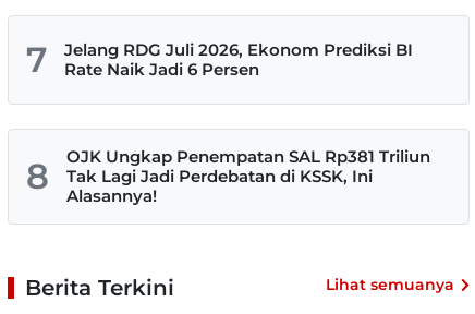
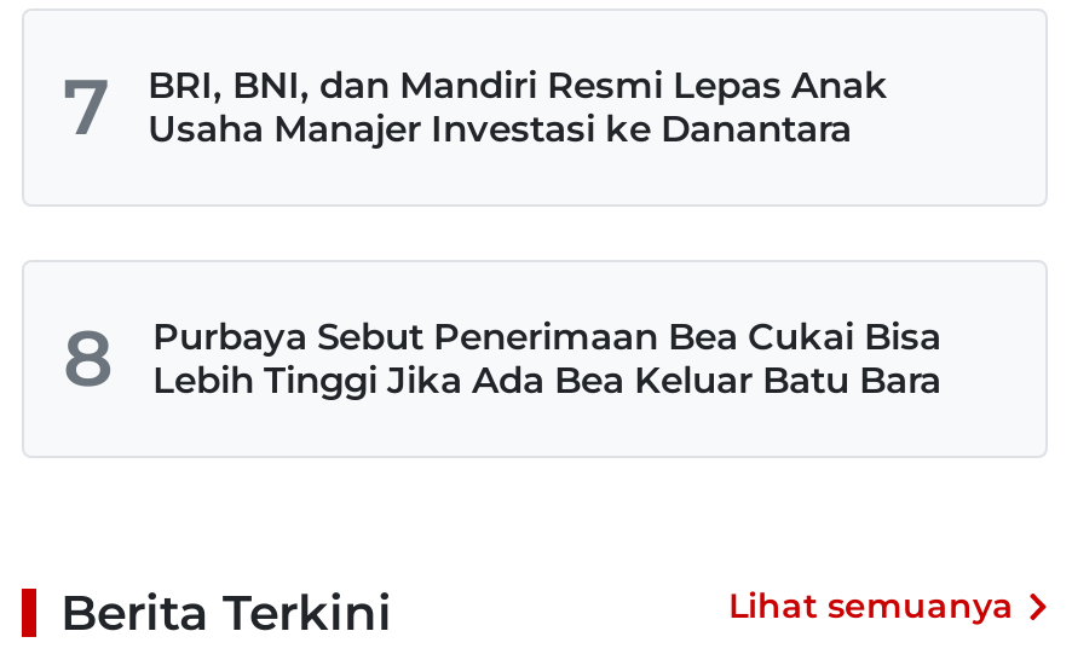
[64,39,413,80] Jelang RDG Juli 2026, Ekonom Prediksi BI | Rate Naik Jadi 6 Persen -> [148,62,888,151] BRI, BNI, dan Mandiri Resmi Lepas Anak | Usaha Manajer Investasi ke Danantara
[66,146,430,206] OJK Ungkap Penempatan SAL Rp381 Triliun | Tak Lagi Jadi Perdebatan di KSSK, Ini | Alasannya! -> [152,313,941,403] Purbaya Sebut Penerimaan Bea Cukai Bisa | Lebih Tinggi Jika Ada Bea Keluar Batu Bara

